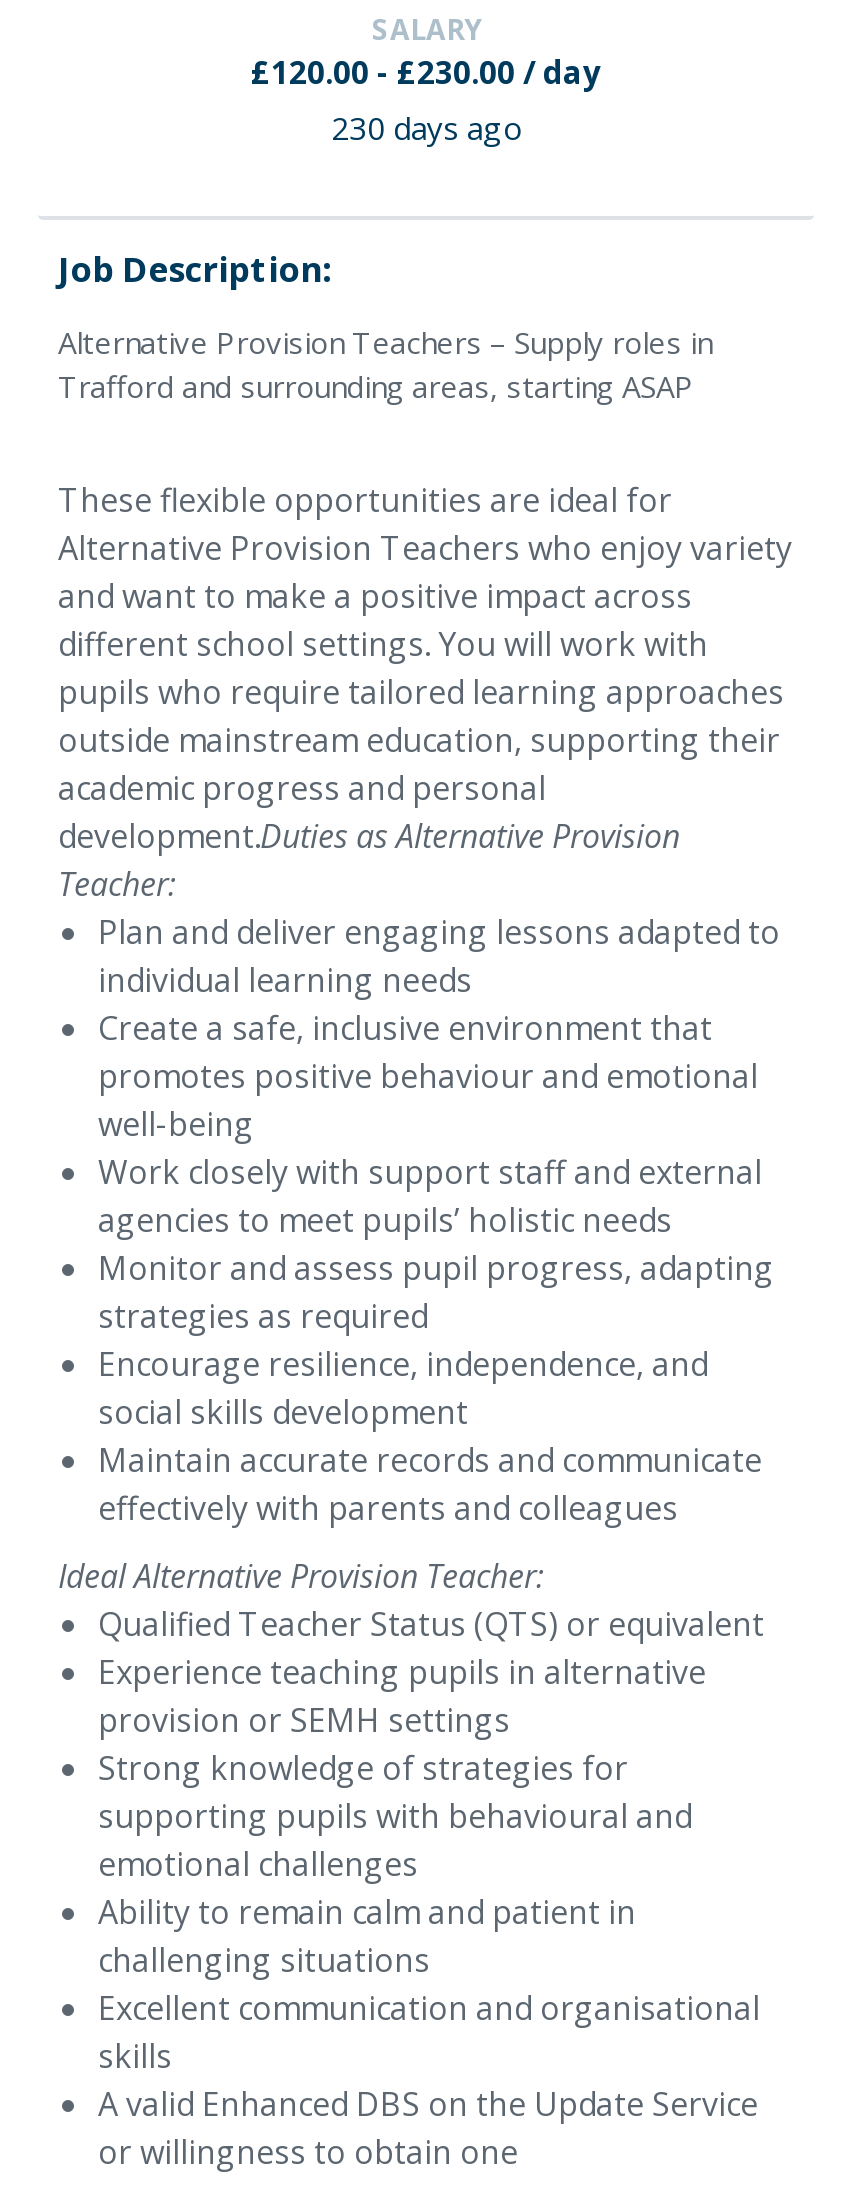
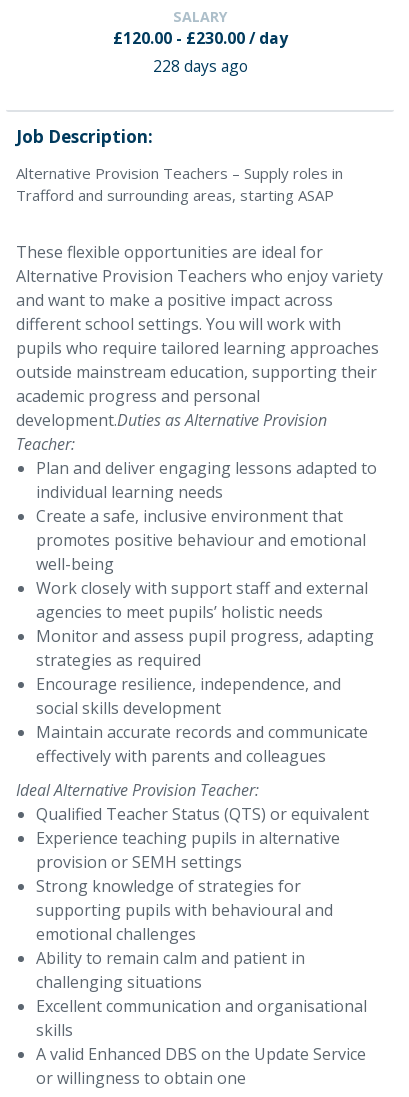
[331,105,521,149] 230 days ago -> [152,54,247,76] 228 days ago

